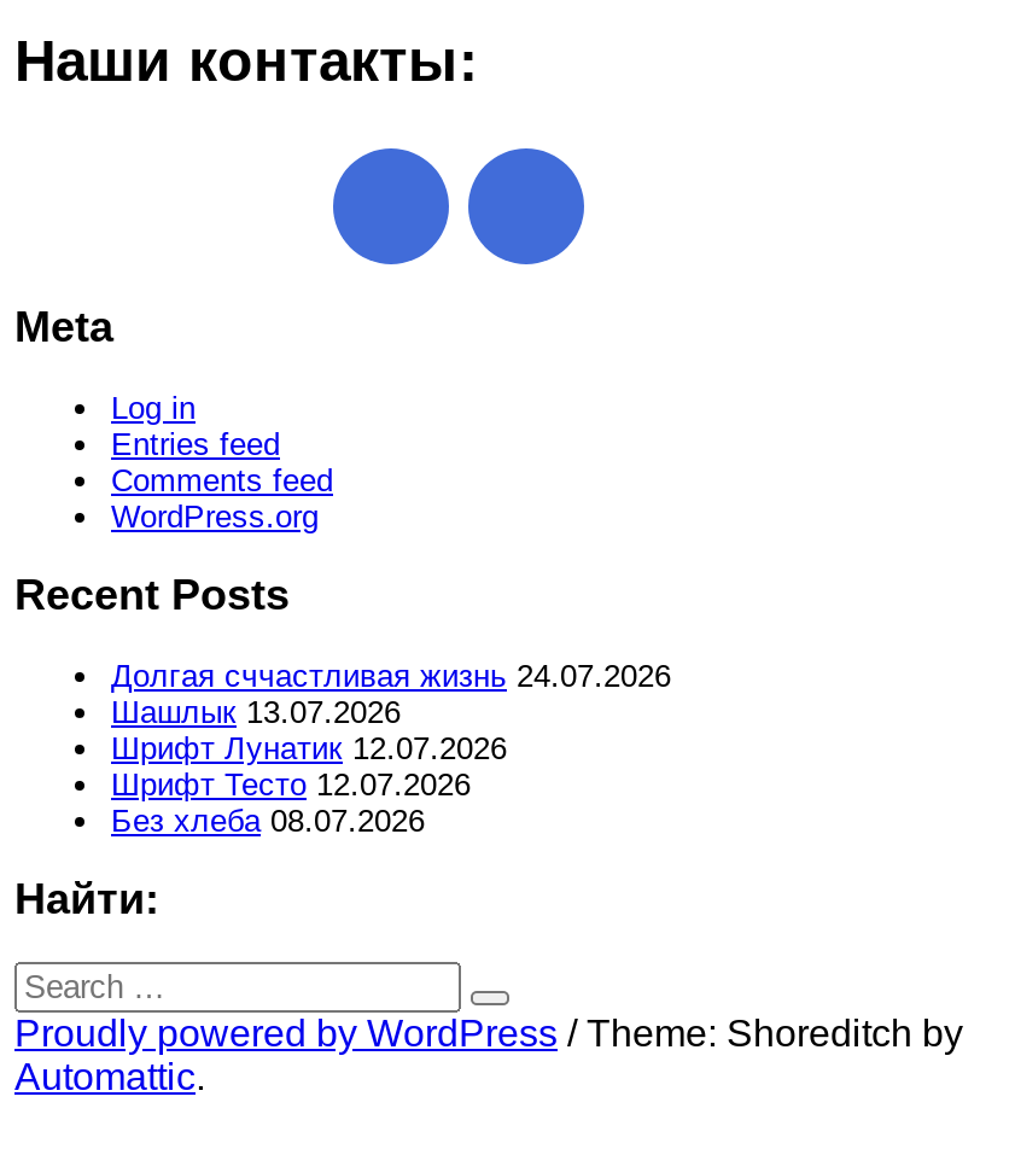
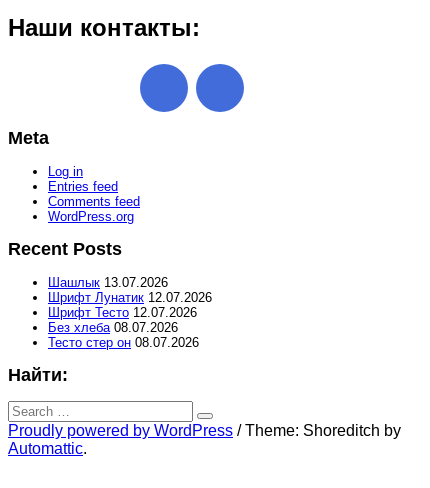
[111,658,671,694] Долгая сччастливая жизнь 24.07.2026 -> none
none -> [48,335,199,350] Тесто стер он 08.07.2026

